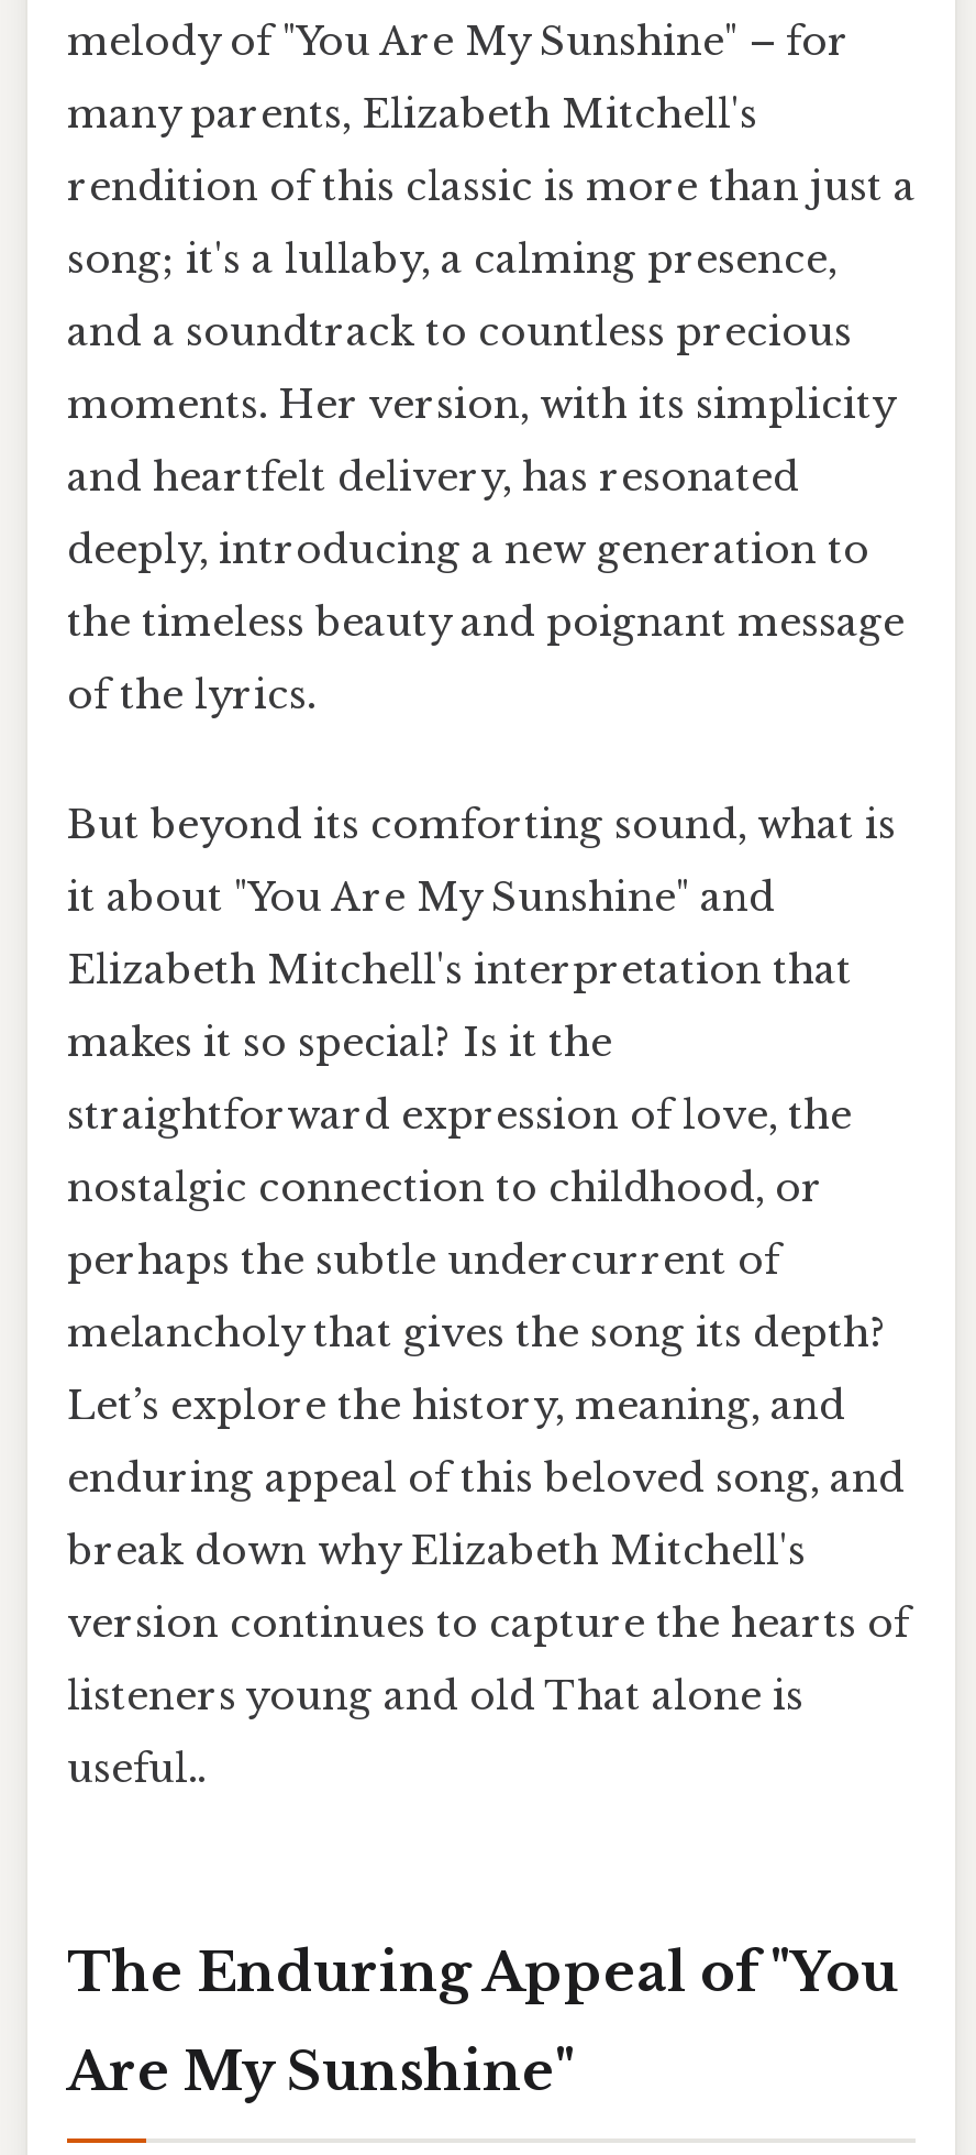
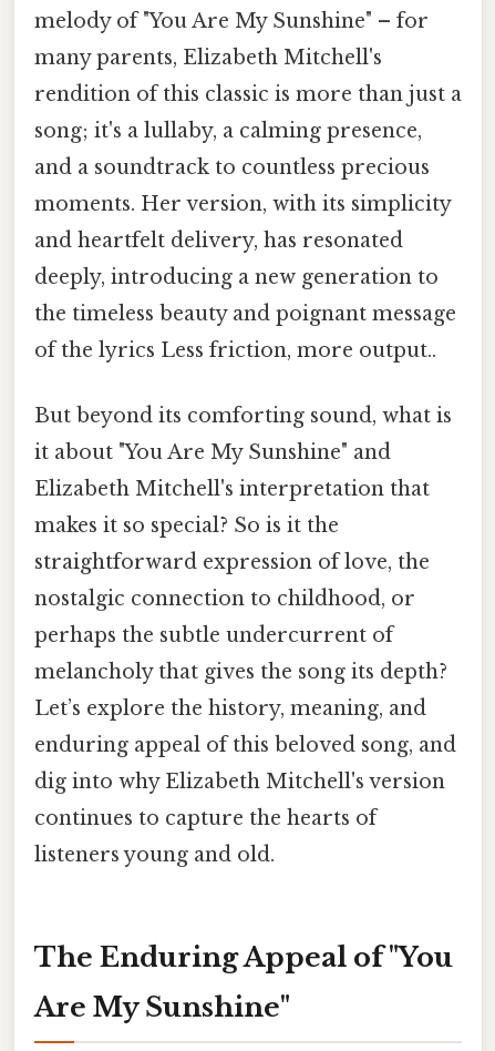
[67,671,315,719] of the lyrics. -> [34,338,436,362] of the lyrics Less friction, more output..
[67,1019,612,1067] makes it so special? Is it the -> [34,513,339,538] makes it so special? So is it the
[67,1527,909,1793] break down why Elizabeth Mitchell's | version continues to capture the hearts of | listeners young and old That alone is | useful.. -> [34,770,445,867] dig into why Elizabeth Mitchell's version | continues to capture the hearts of | listeners young and old.

